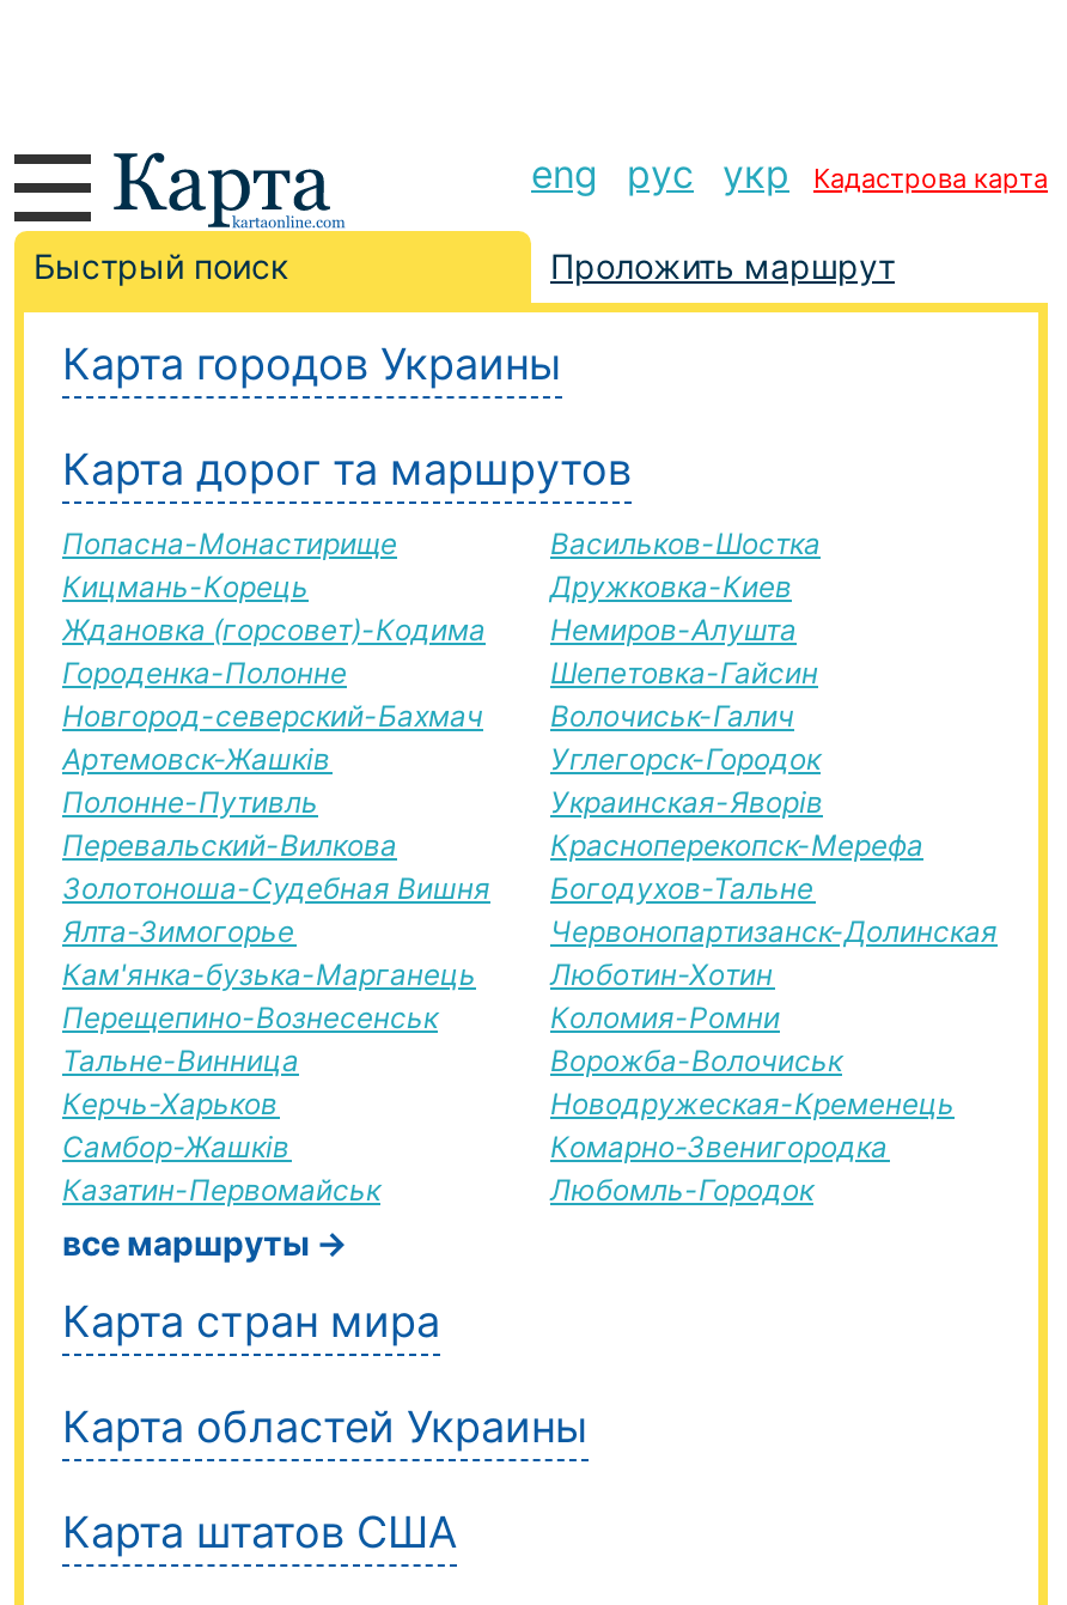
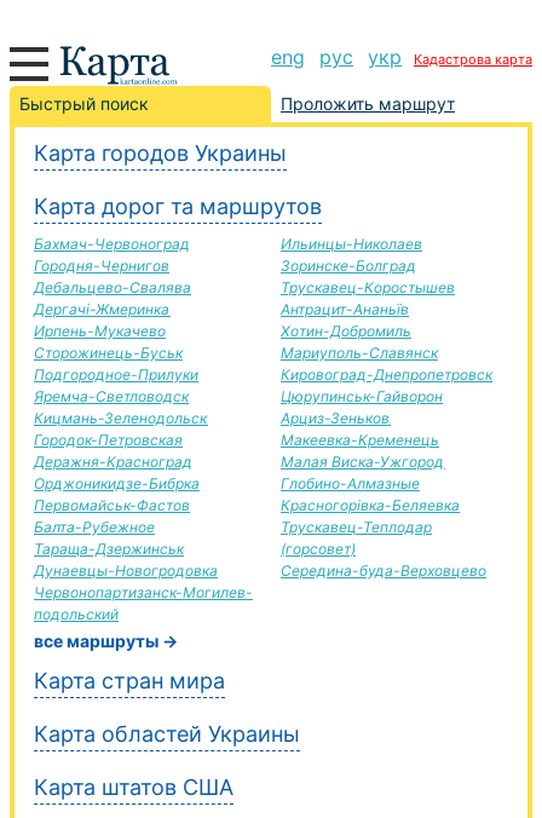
[62,525,490,1208] Попасна-Монастирище | Кицмань-Корець | Ждановка (горсовет)-Кодима | Городенка-Полонне | Новгород-северский-Бахмач | Артемовск-Жашків | Полонне-Путивль | Перевальский-Вилкова | Золотоноша-Судебная Вишня | Ялта-Зимогорье | Кам'янка-бузька-Марганець | Перещепино-Вознесенськ | Тальне-Винница | Керчь-Харьков | Самбор-Жашків | Казатин-Первомайськ -> [34,235,253,623] Бахмач-Червоноград | Городня-Чернигов | Дебальцево-Свалява | Дергачі-Жмеринка | Ирпень-Мукачево | Сторожинець-Буськ | Подгородное-Прилуки | Яремча-Светловодск | Кицмань-Зеленодольск | Городок-Петровская | Деражня-Красноград | Орджоникидзе-Бибрка | Первомайськ-Фастов | Балта-Рубежное | Тараща-Дзержинськ | Дунаевцы-Новогродовка | Червонопартизанск-Могилев- | подольский
[550,525,998,1208] Васильков-Шостка | Дружковка-Киев | Немиров-Алушта | Шепетовка-Гайсин | Волочиськ-Галич | Углегорск-Городок | Украинская-Яворів | Красноперекопск-Мерефа | Богодухов-Тальне | Червонопартизанск-Долинская | Люботин-Хотин | Коломия-Ромни | Ворожба-Волочиськ | Новодружеская-Кременець | Комарно-Звенигородка | Любомль-Городок -> [281,235,492,580] Ильинцы-Николаев | Зоринске-Болград | Трускавец-Коростышев | Антрацит-Ананьїв | Хотин-Добромиль | Мариуполь-Славянск | Кировоград-Днепропетровск | Цюрупинськ-Гайворон | Арциз-Зеньков | Макеевка-Кременець | Малая Виска-Ужгород | Глобино-Алмазные | Красногорівка-Беляевка | Трускавец-Теплодар | (горсовет) | Середина-буда-Верховцево

